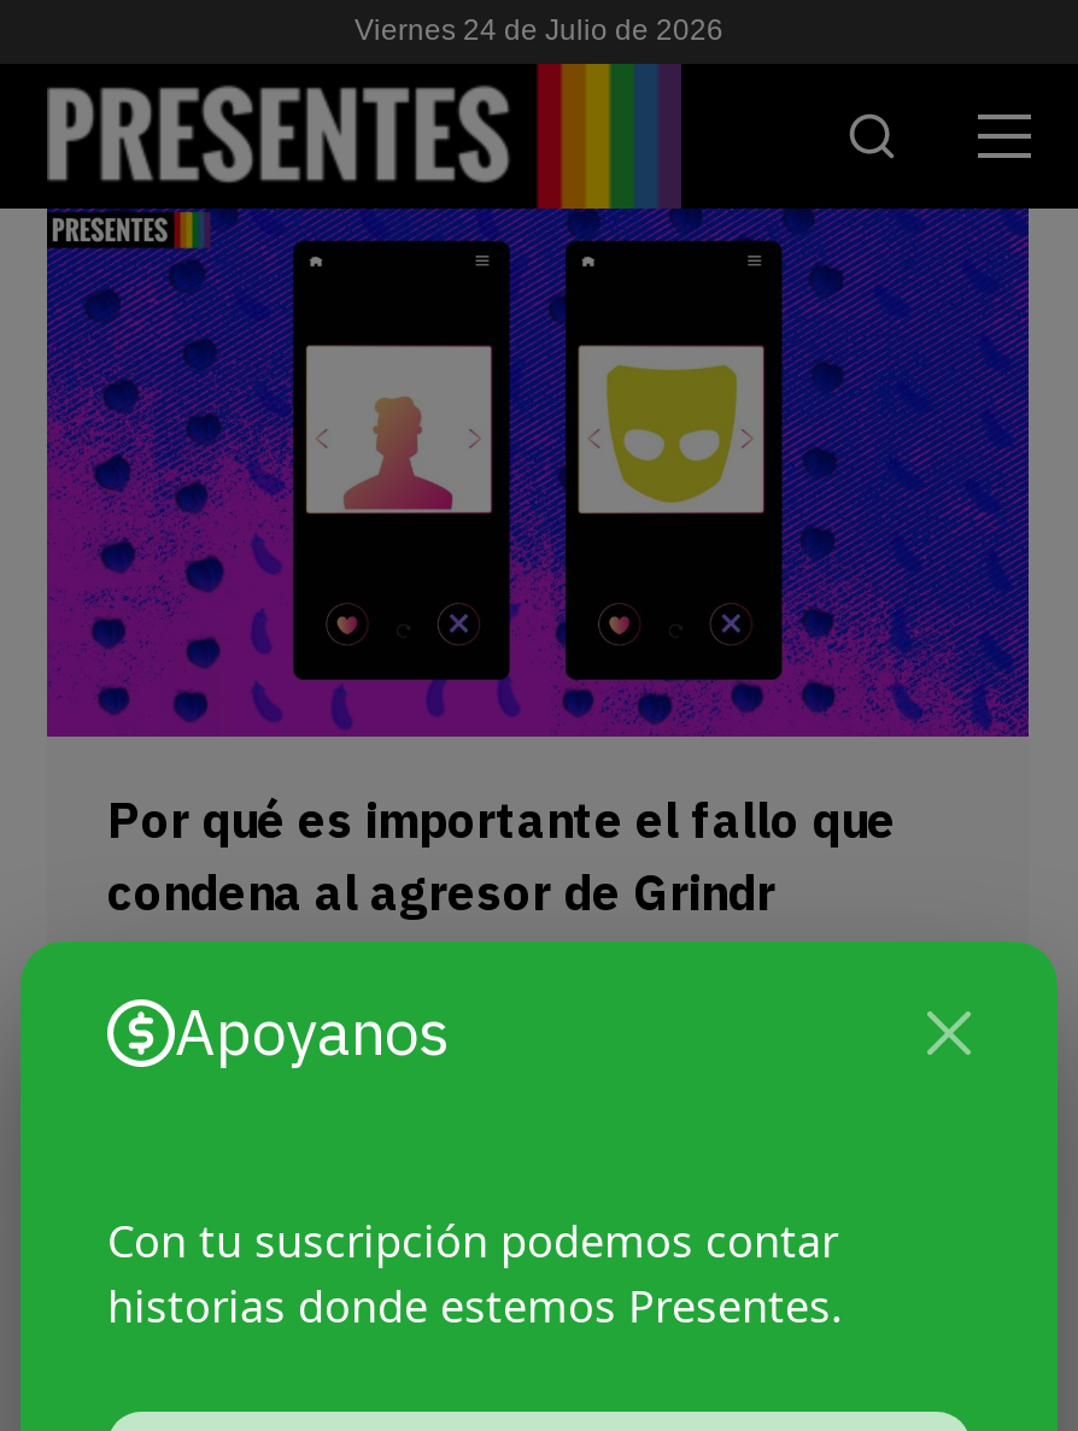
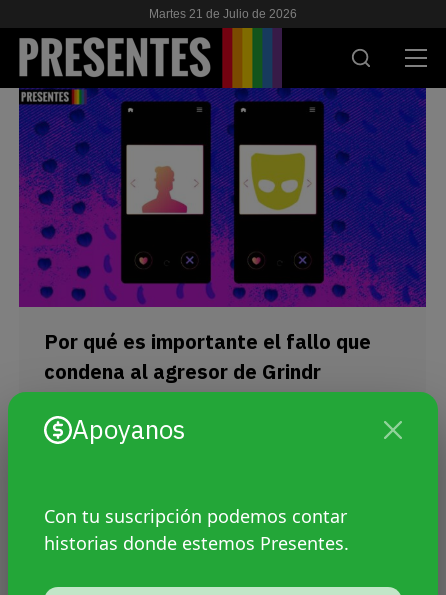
[355,13,723,47] Viernes 24 de Julio de 2026 -> [149,7,297,21] Martes 21 de Julio de 2026

